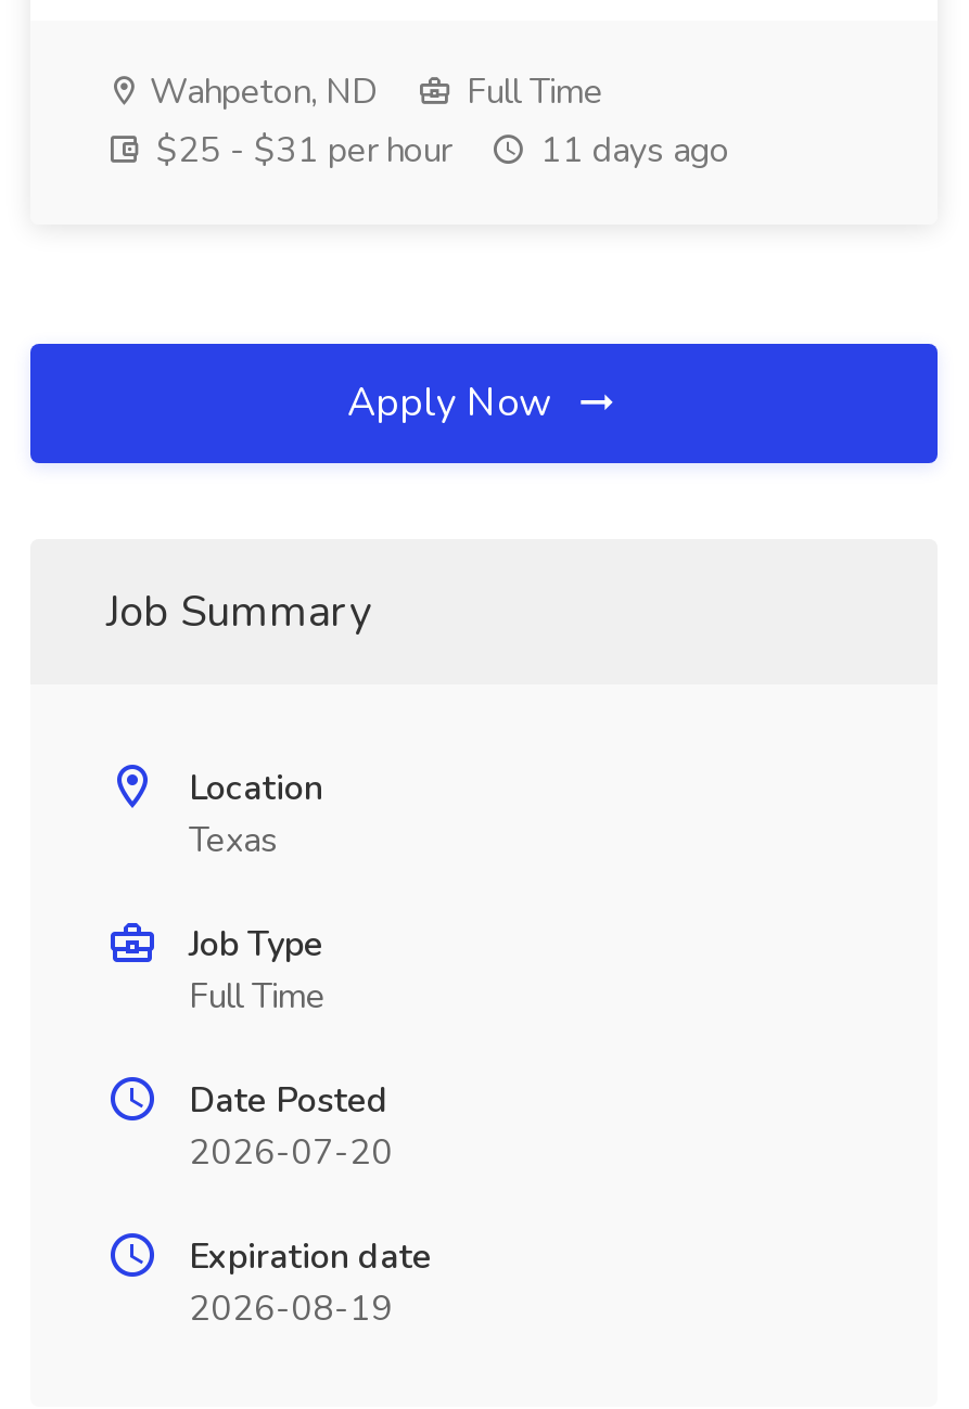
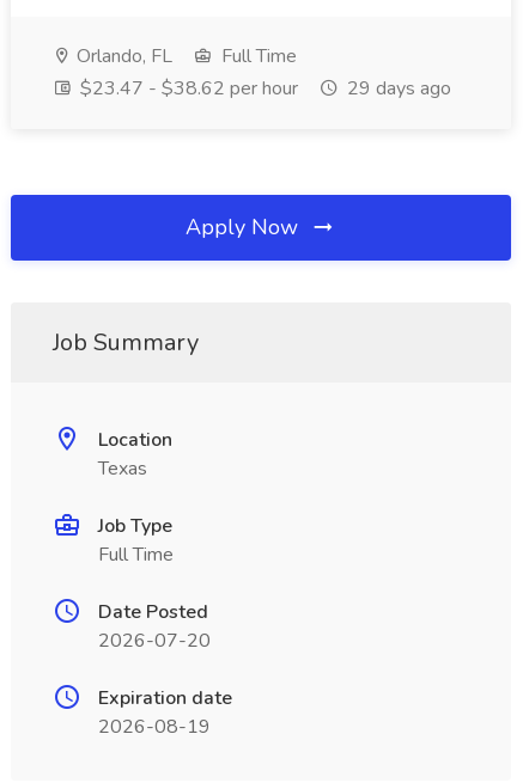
[141,68,378,116] Wahpeton, ND -> [72,43,172,69] Orlando, FL
[148,127,451,175] $25 - $31 per hour -> [75,75,298,102] $23.47 - $38.62 per hour
[532,127,729,175] 11 days ago -> [342,75,451,102] 29 days ago

